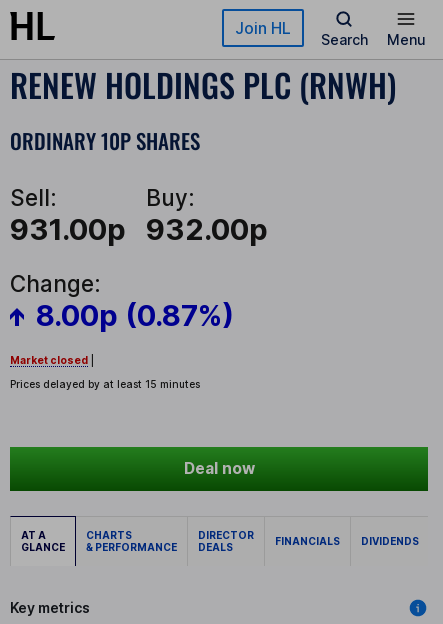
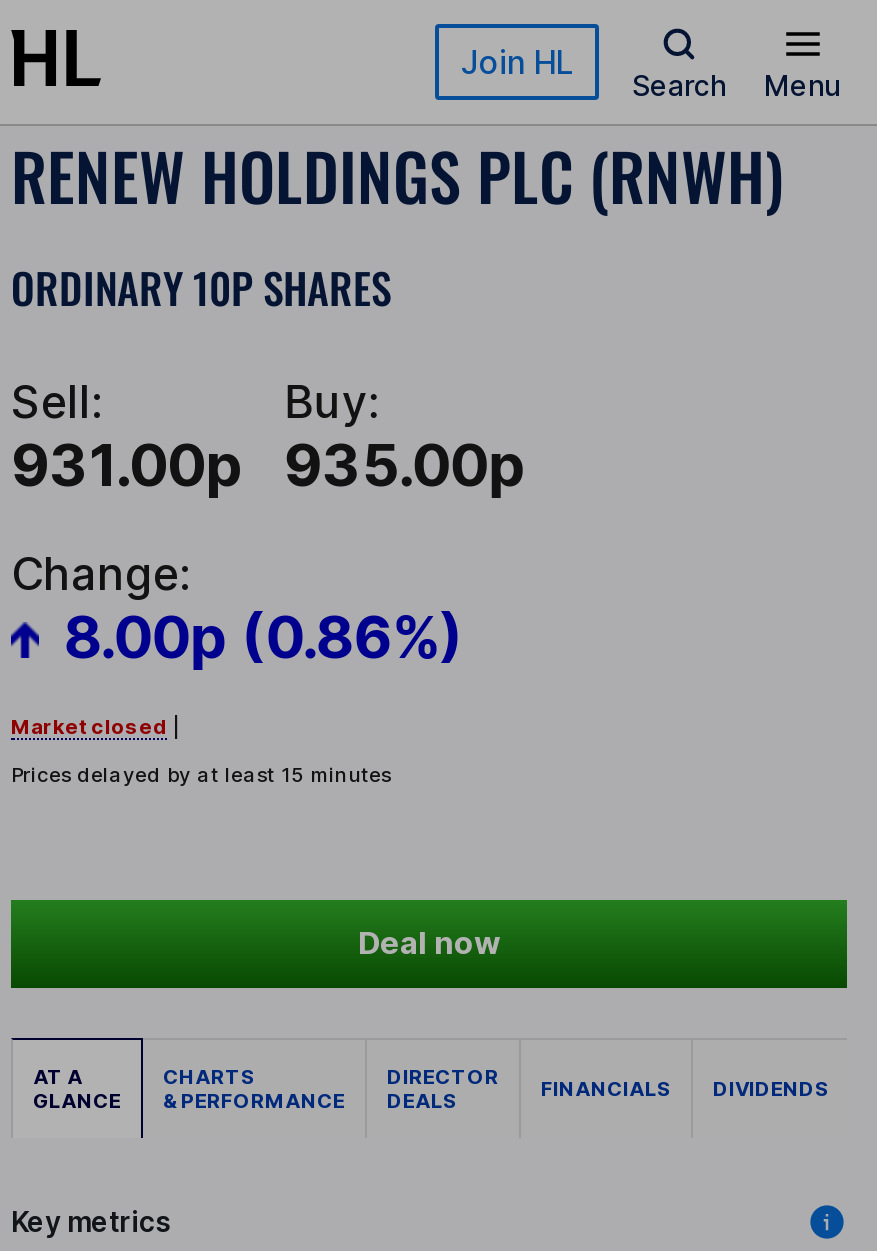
[10,212,268,247] 931.00p 932.00p -> [11,430,526,500] 931.00p 935.00p
[36,298,234,333] 8.00p (0.87%) -> [63,602,463,672] 8.00p (0.86%)

